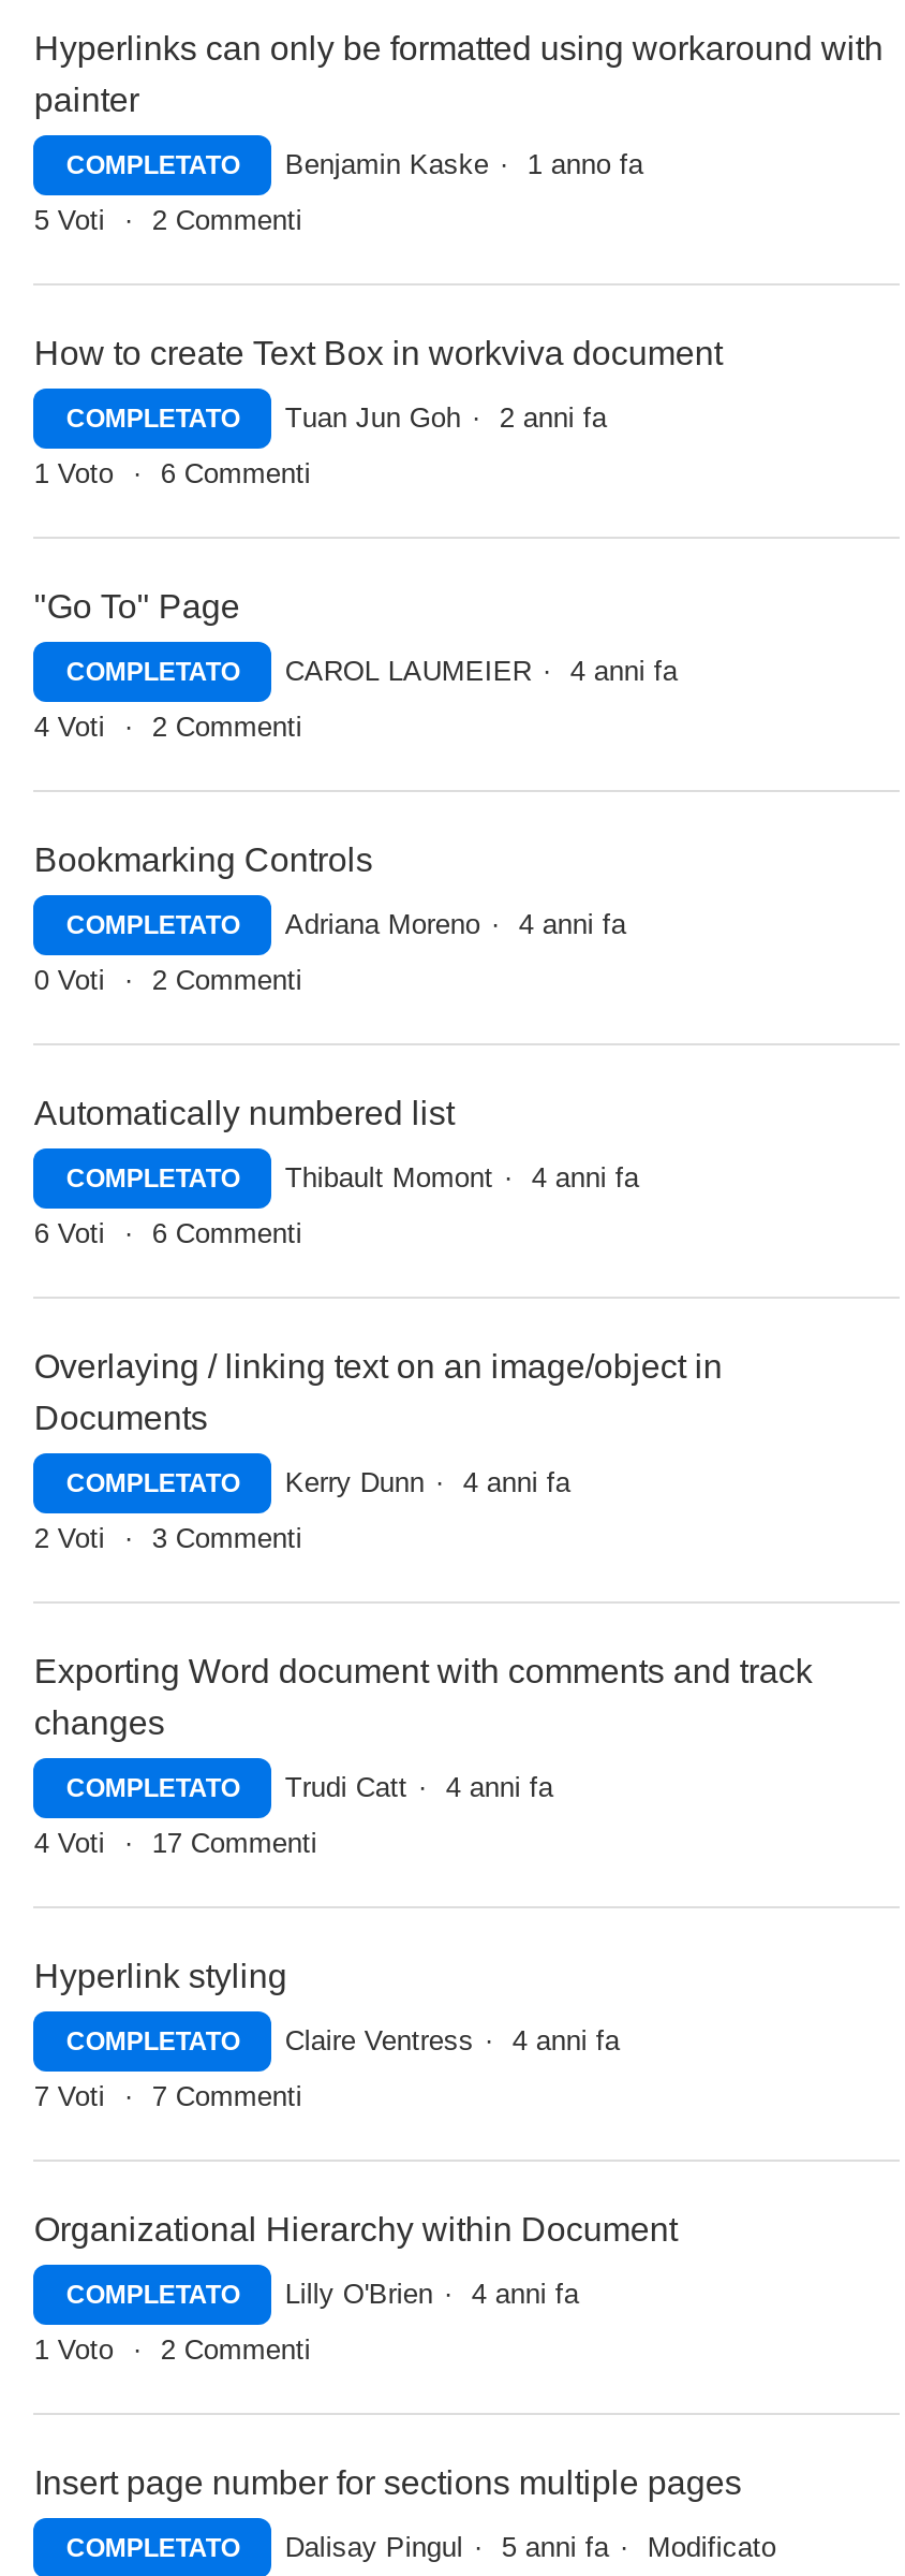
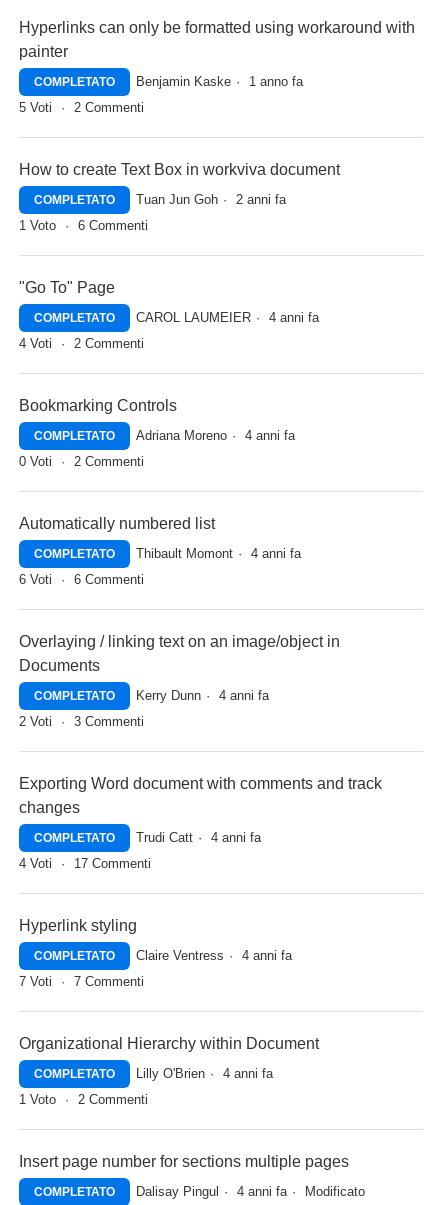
[66,2531,776,2563] COMPLETATO Dalisay Pingul 5 anni fa Modificato -> [34,1184,365,1199] COMPLETATO Dalisay Pingul 4 anni fa Modificato

